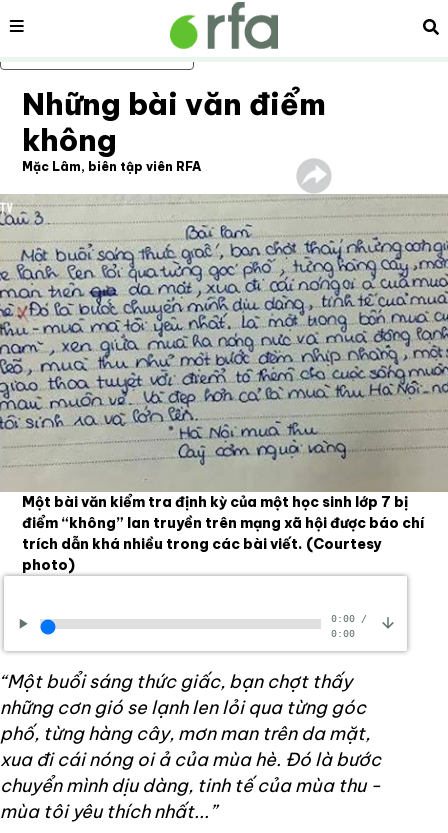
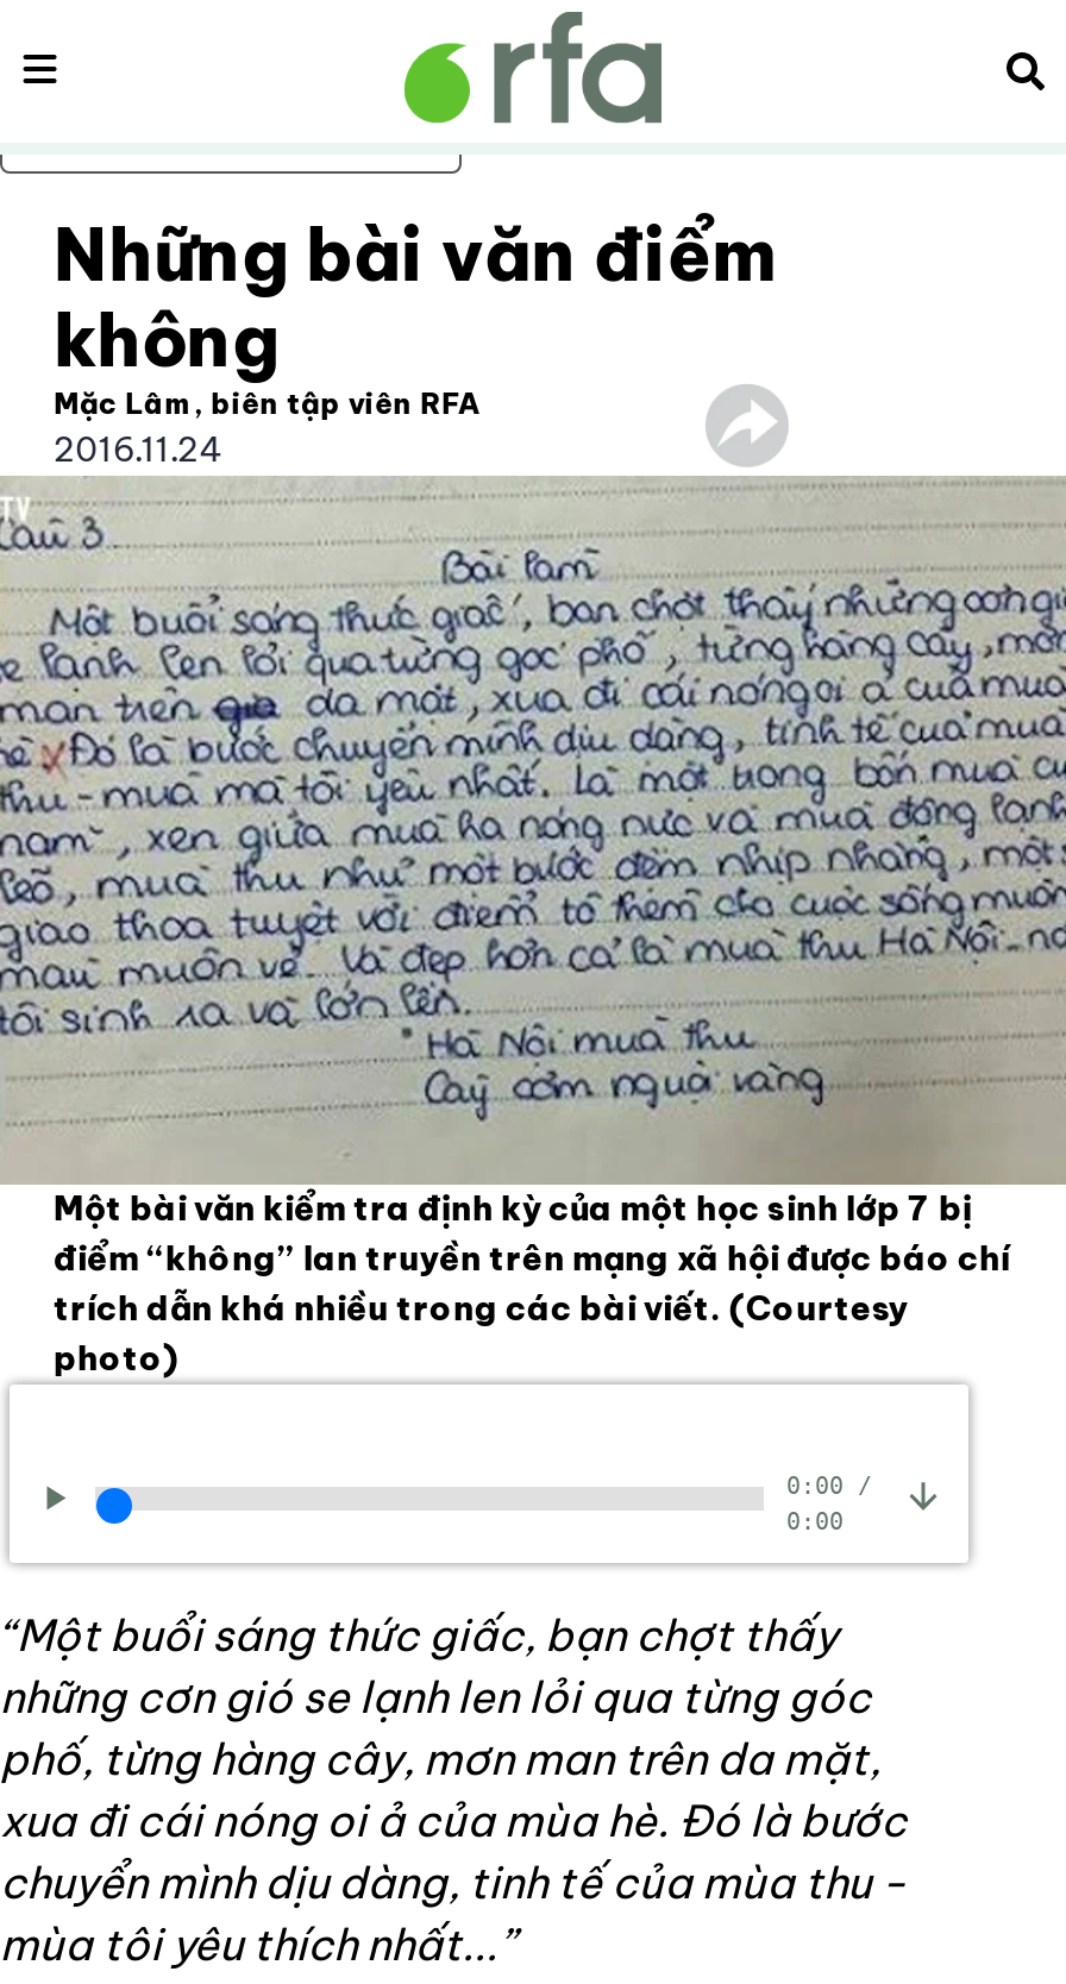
none -> [53,428,222,471] 2016.11.24

